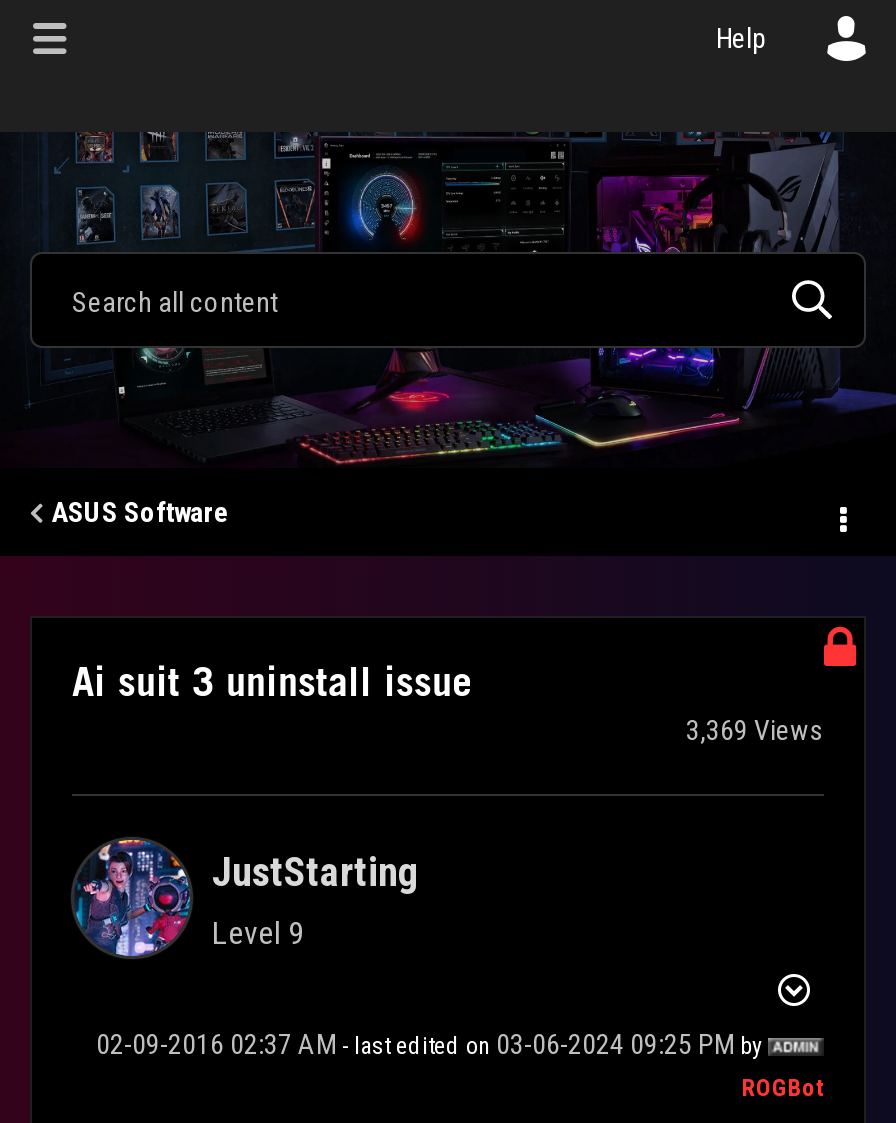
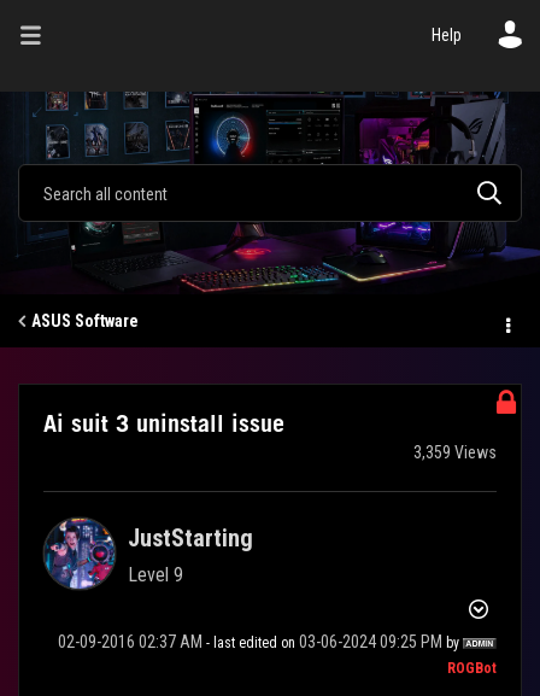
[686,714,824,746] 3,369 Views -> [413,443,497,462] 3,359 Views

